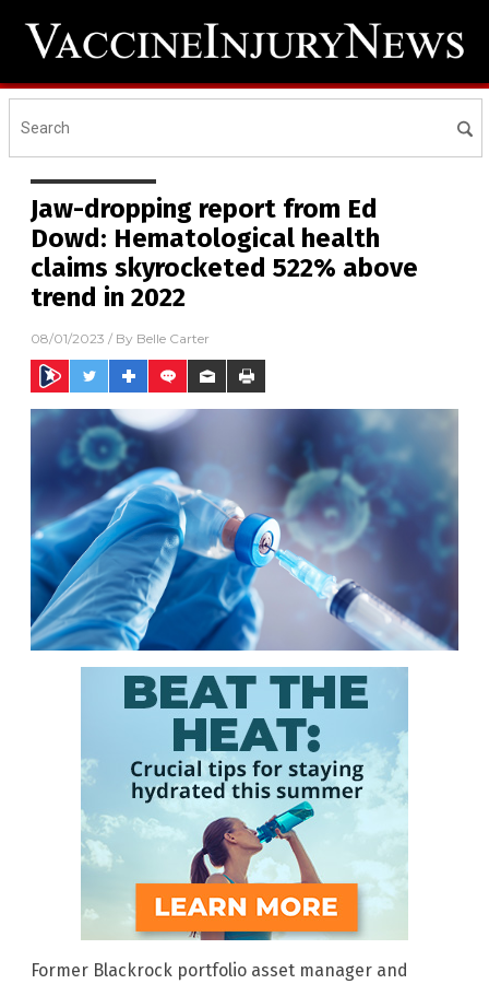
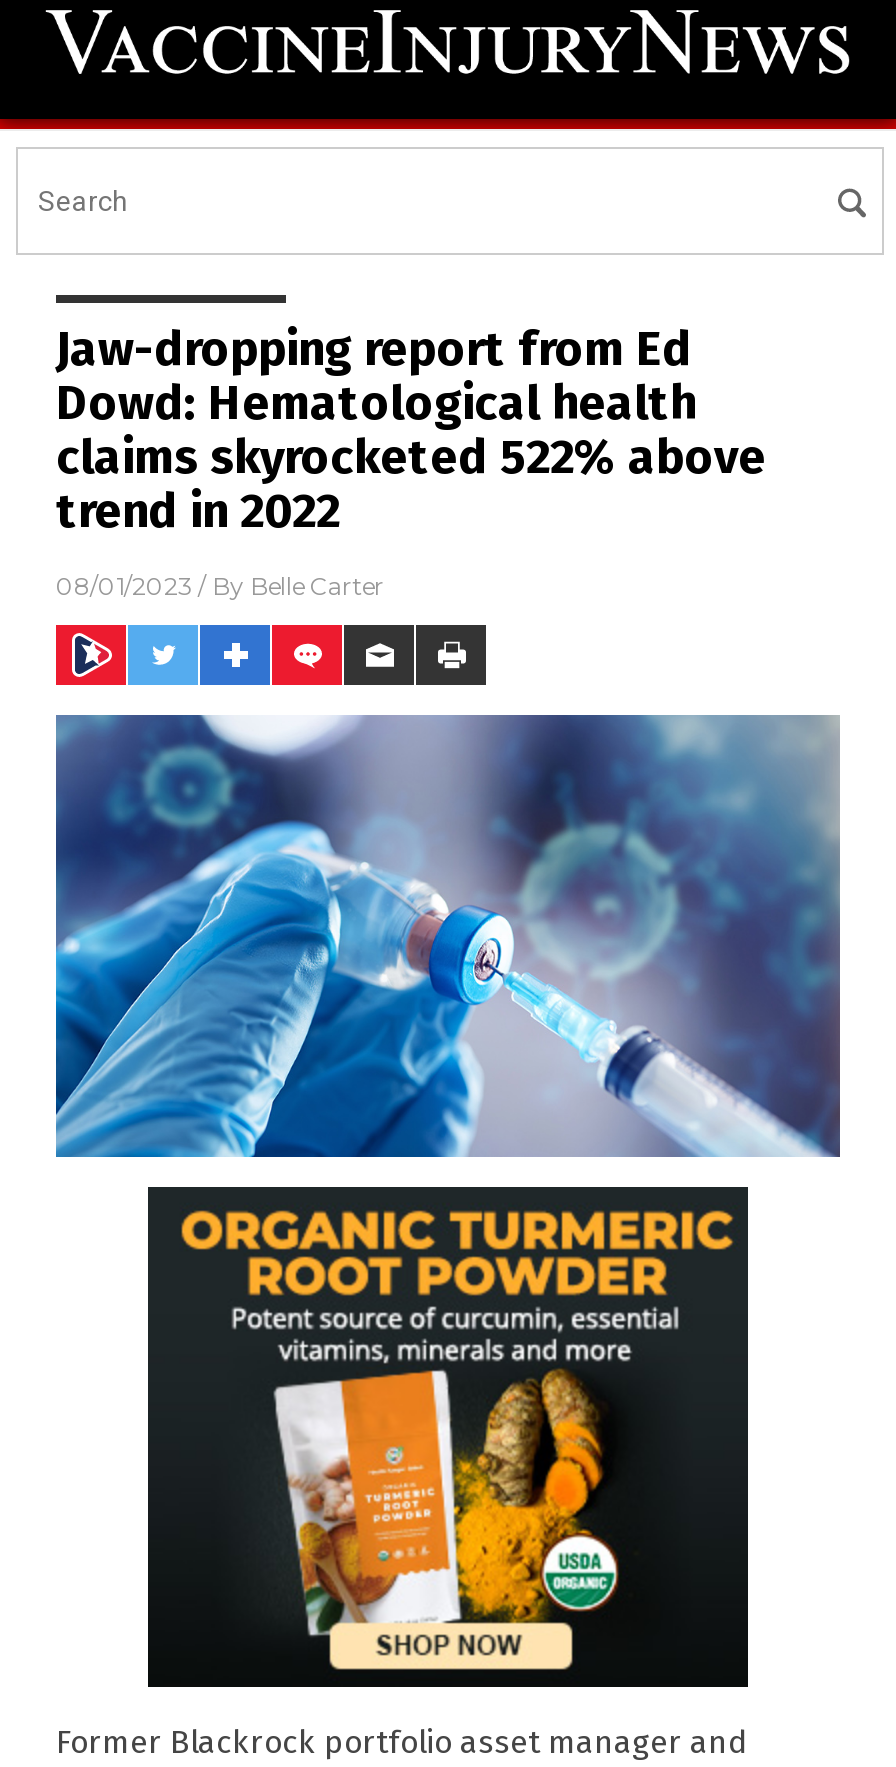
[81,667,408,941] [image] -> [146,1185,750,1689] [image]

